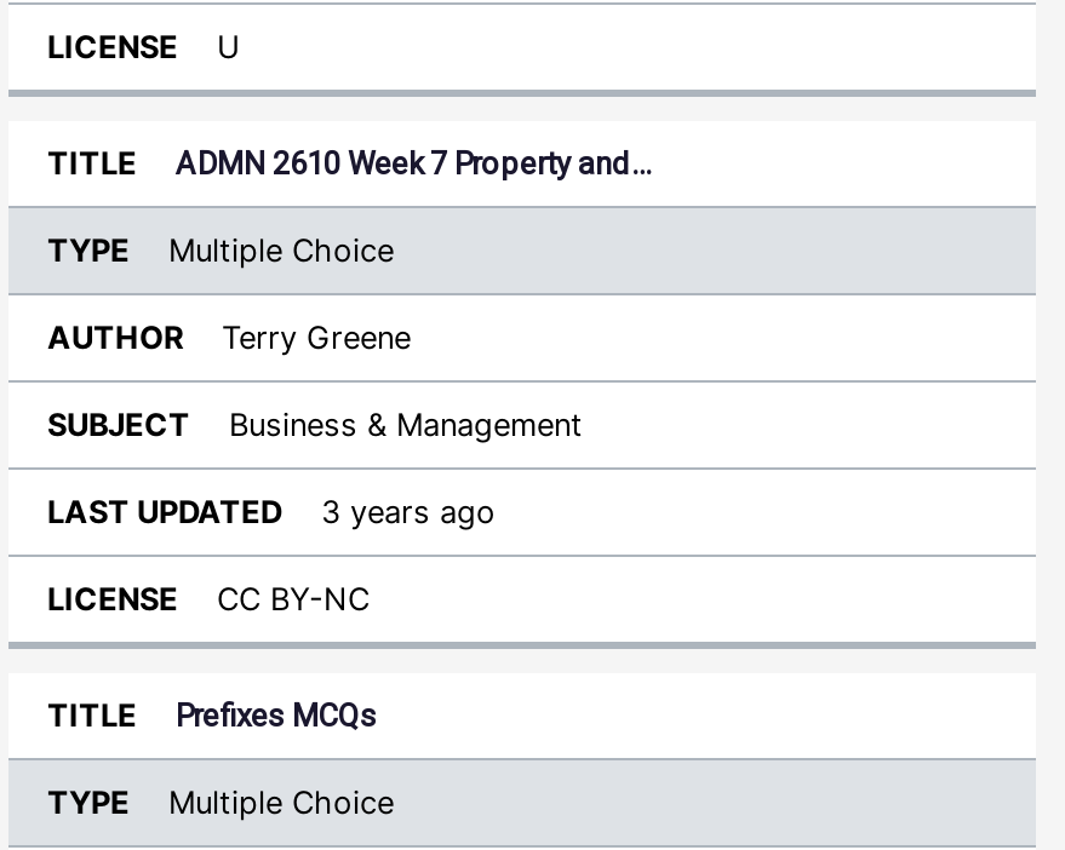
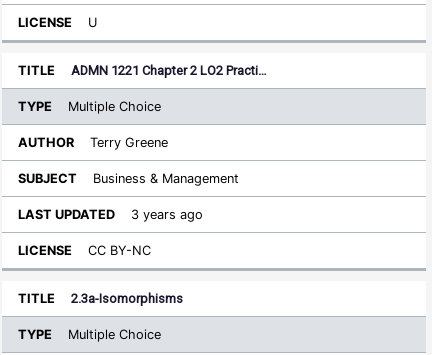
[176,145,653,182] ADMN 2610 Week 7 Property and… -> [71,63,267,78] ADMN 1221 Chapter 2 LO2 Practi…
[176,697,377,734] Prefixes MCQs -> [71,291,183,306] 2.3a-Isomorphisms

